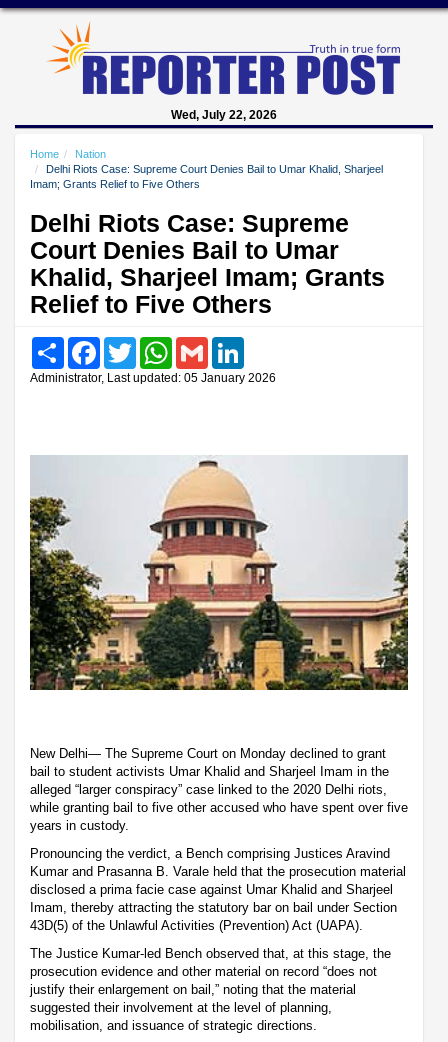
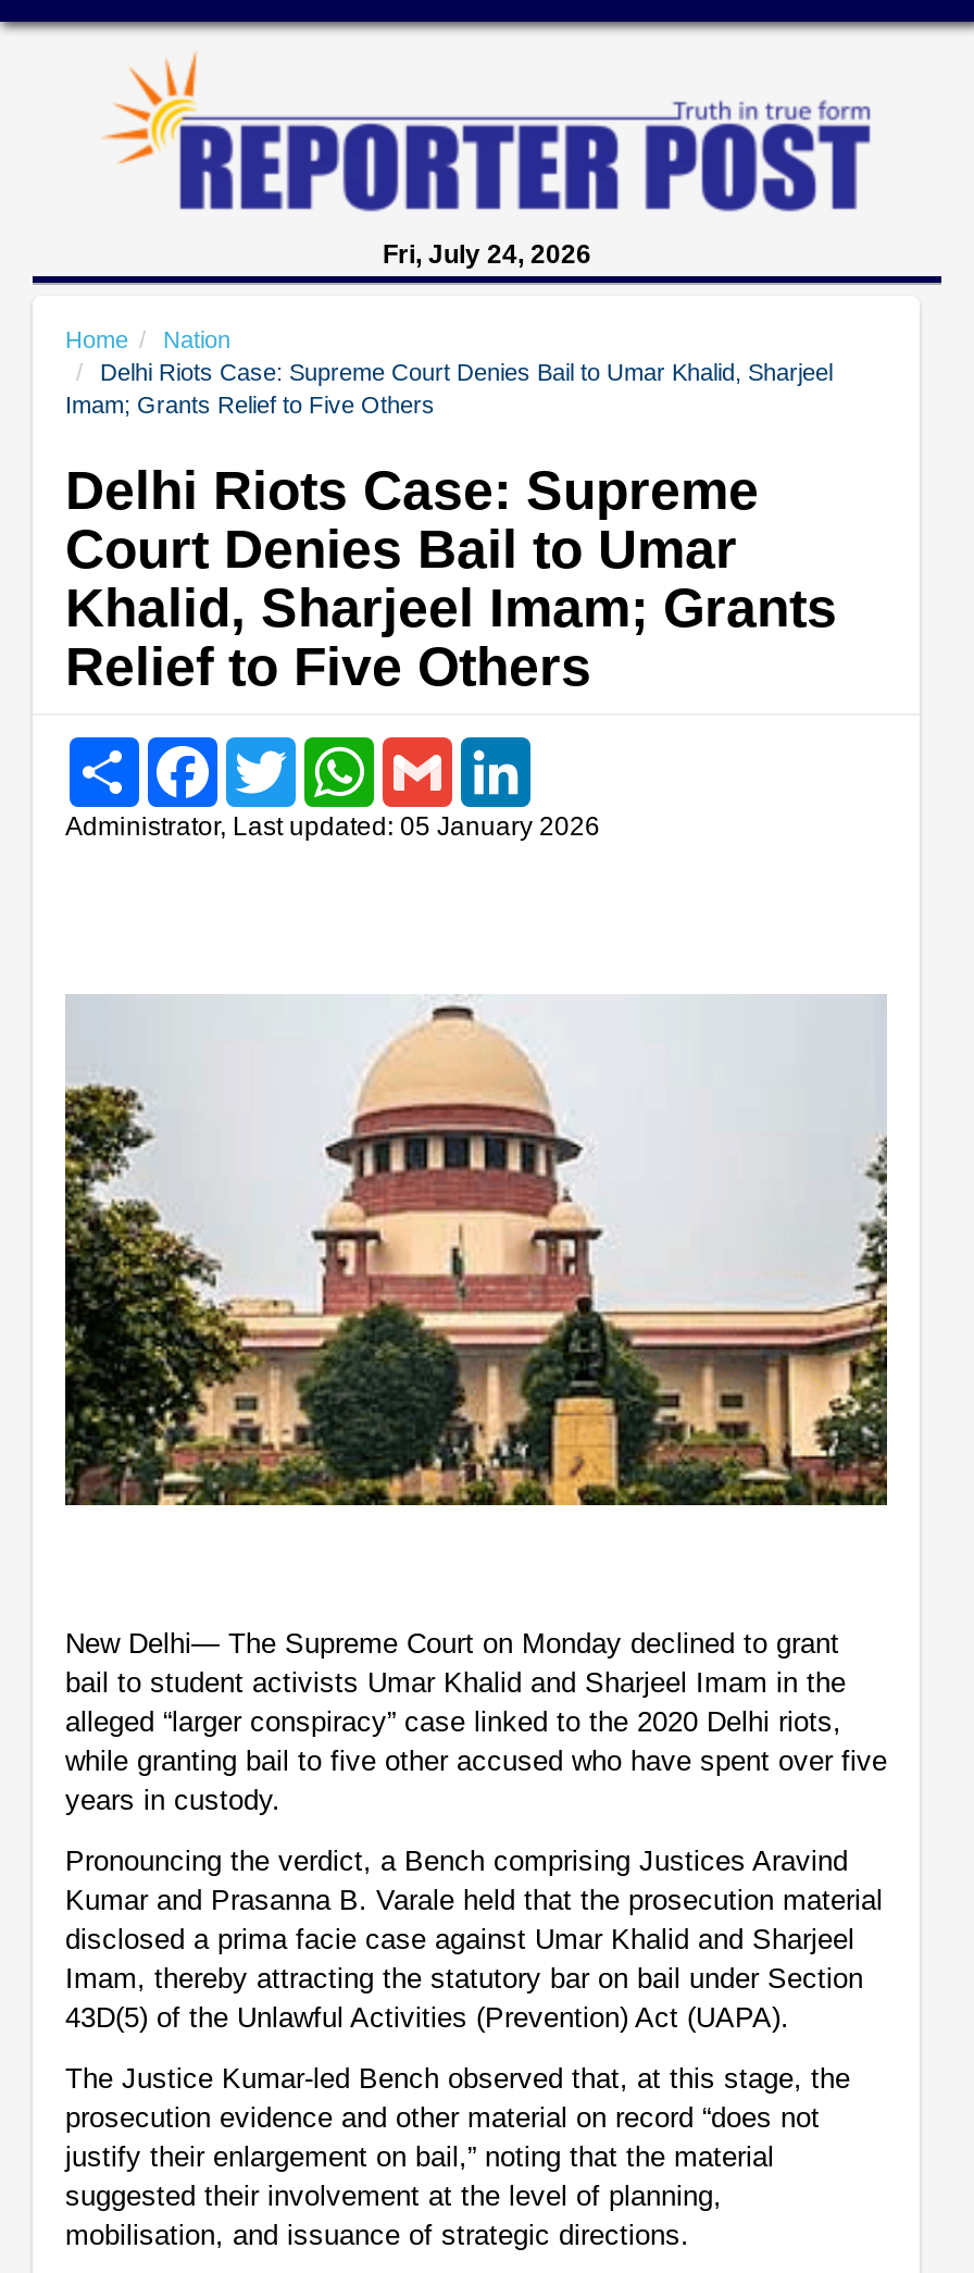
[171,108,277,122] Wed, July 22, 2026 -> [383,239,591,270] Fri, July 24, 2026

